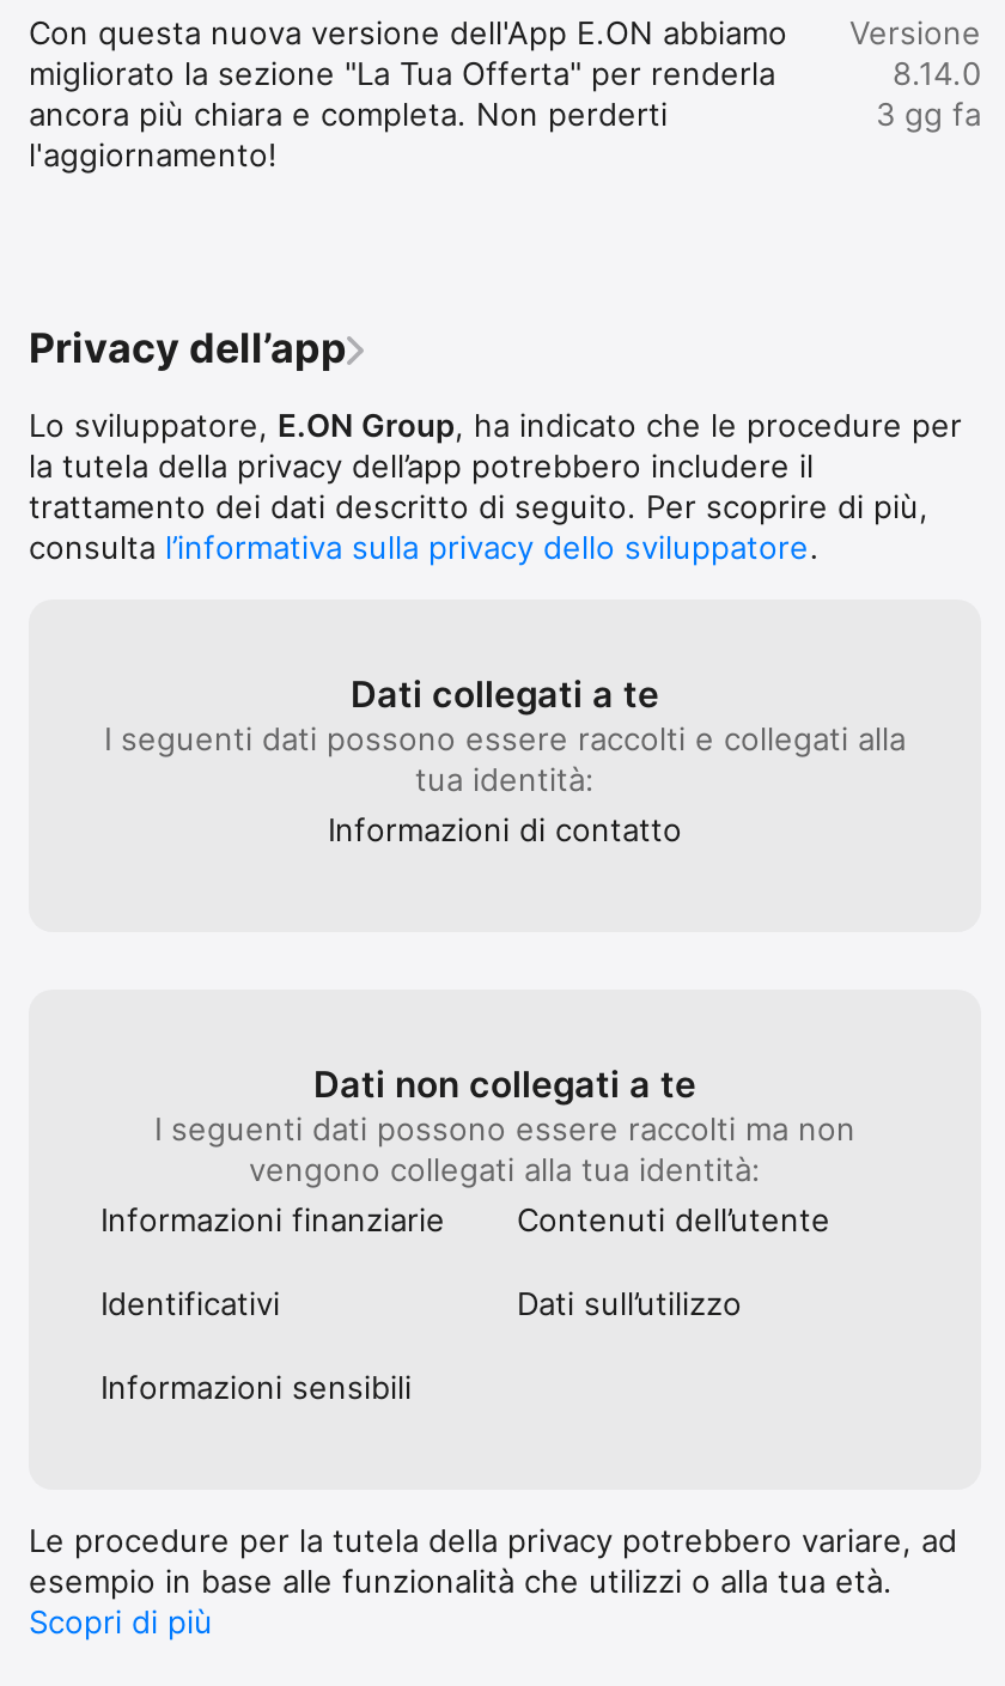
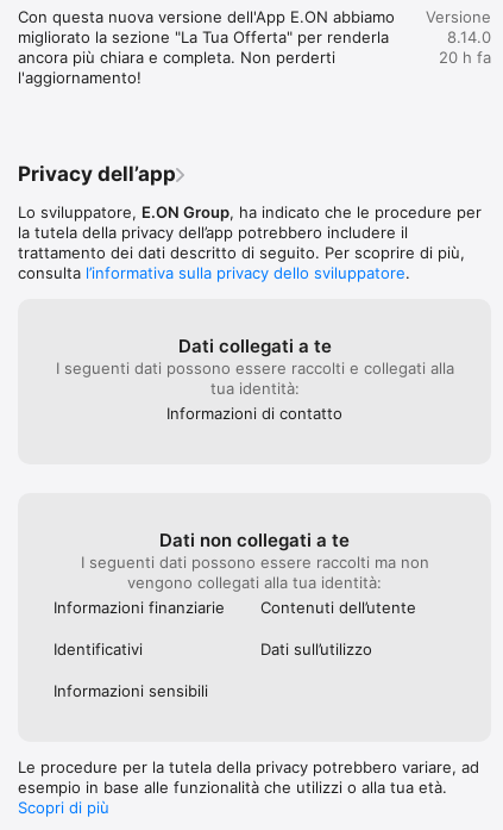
[876,95,981,133] 3 gg fa -> [439,48,491,67] 20 h fa

